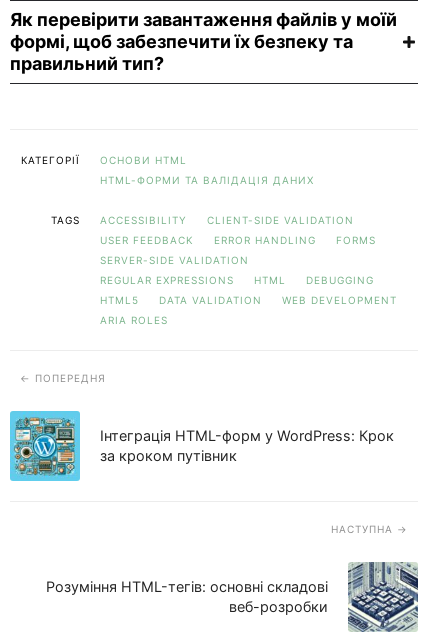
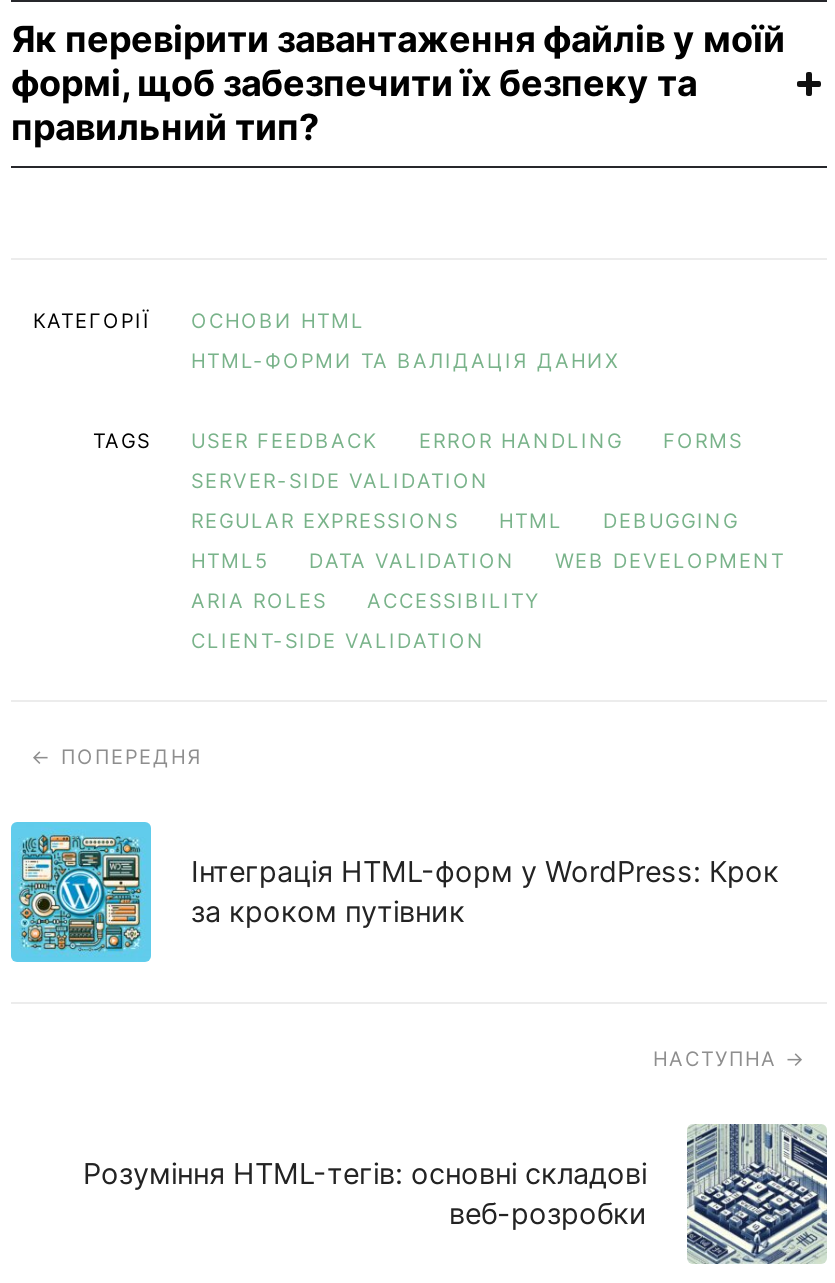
moved [100,214,354,226] -> [191,588,541,652]: ACCESSIBILITY | CLIENT-SIDE VALIDATION
moved [100,234,397,326] -> [191,428,785,612]: USER FEEDBACK | ERROR HANDLING | FORMS | ... | WEB DEVELOPMENT | ARIA ROLES

